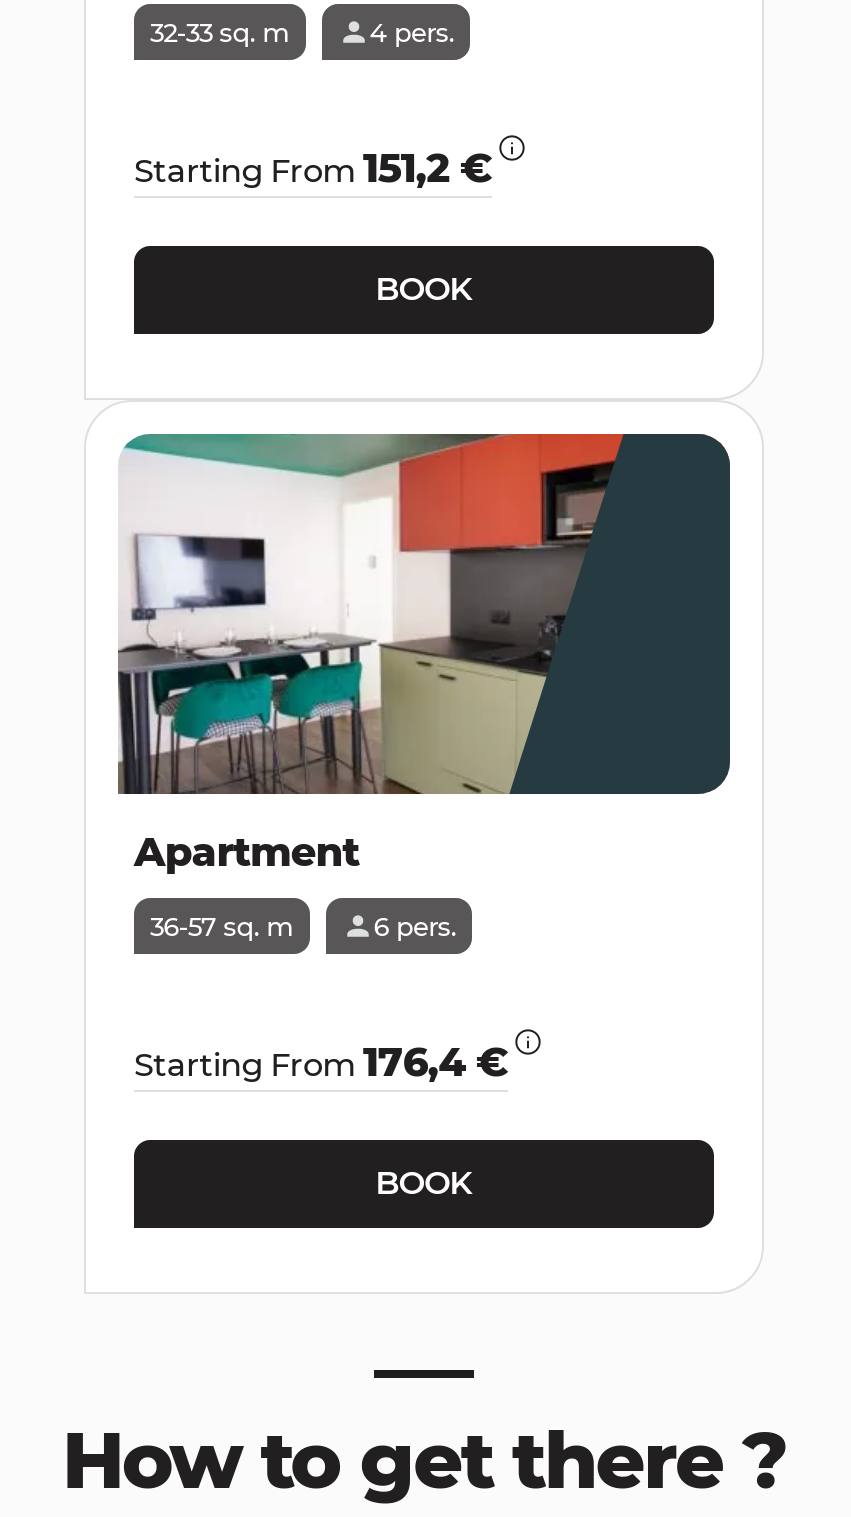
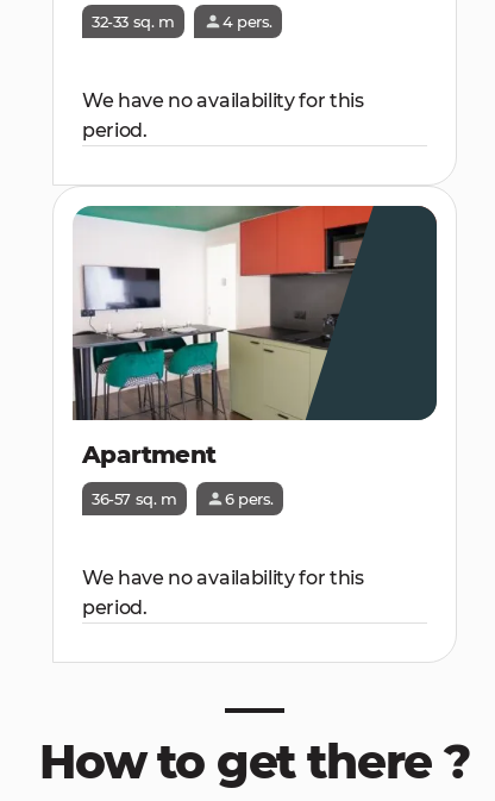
[134,144,493,308] Starting From 151,2 € | BOOK -> [82,89,364,142] We have no availability for this | period.
[134,1038,509,1202] Starting From 176,4 € | BOOK -> [82,567,364,619] We have no availability for this | period.

